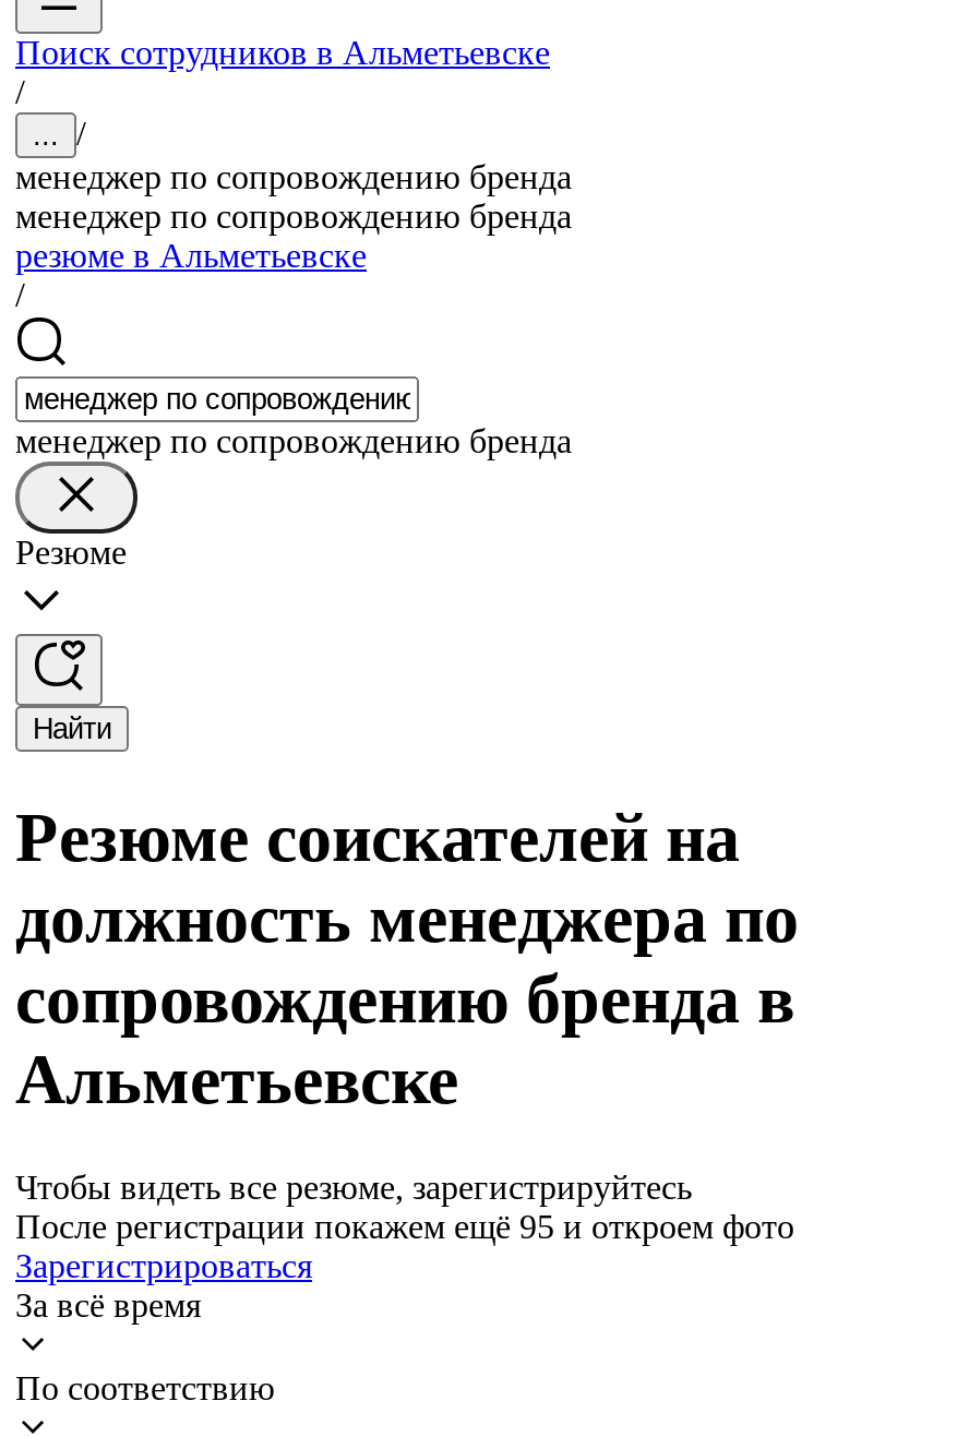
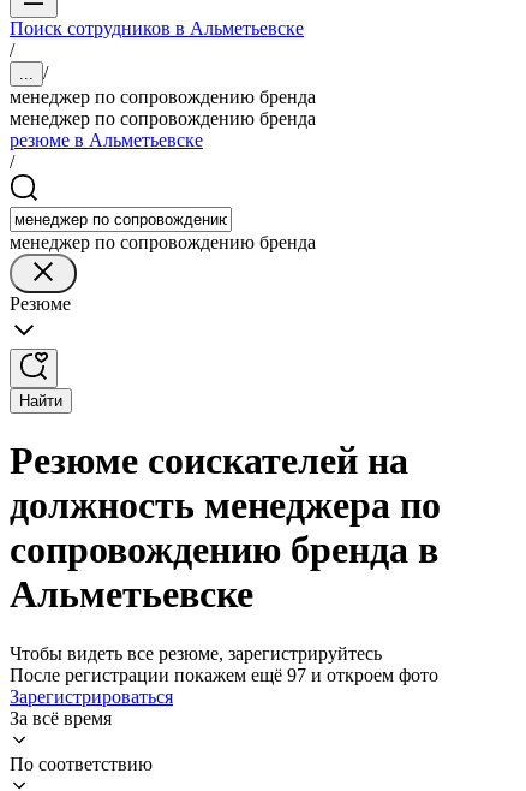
[15,1208,794,1245] После регистрации покажем ещё 95 и откроем фото -> [10,665,438,685] После регистрации покажем ещё 97 и откроем фото

